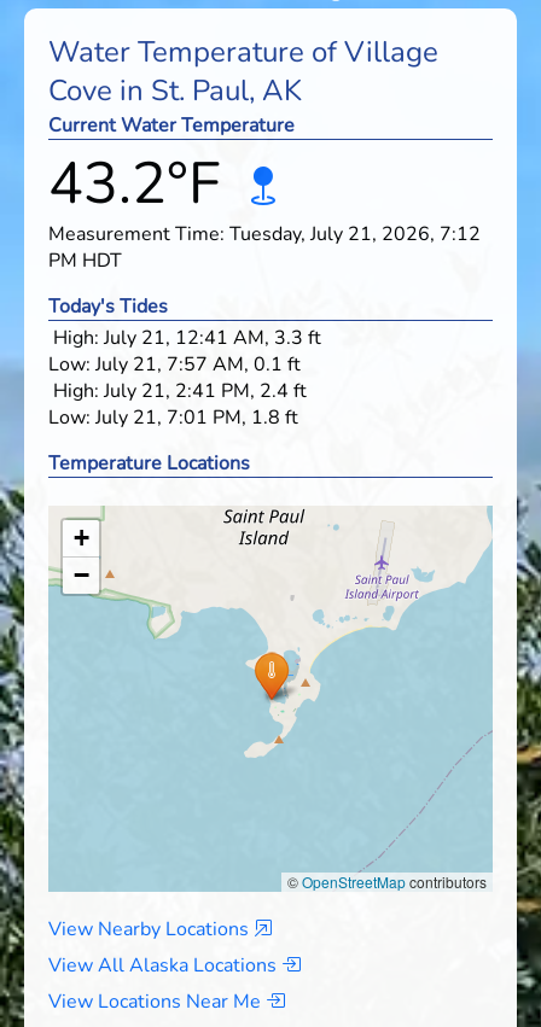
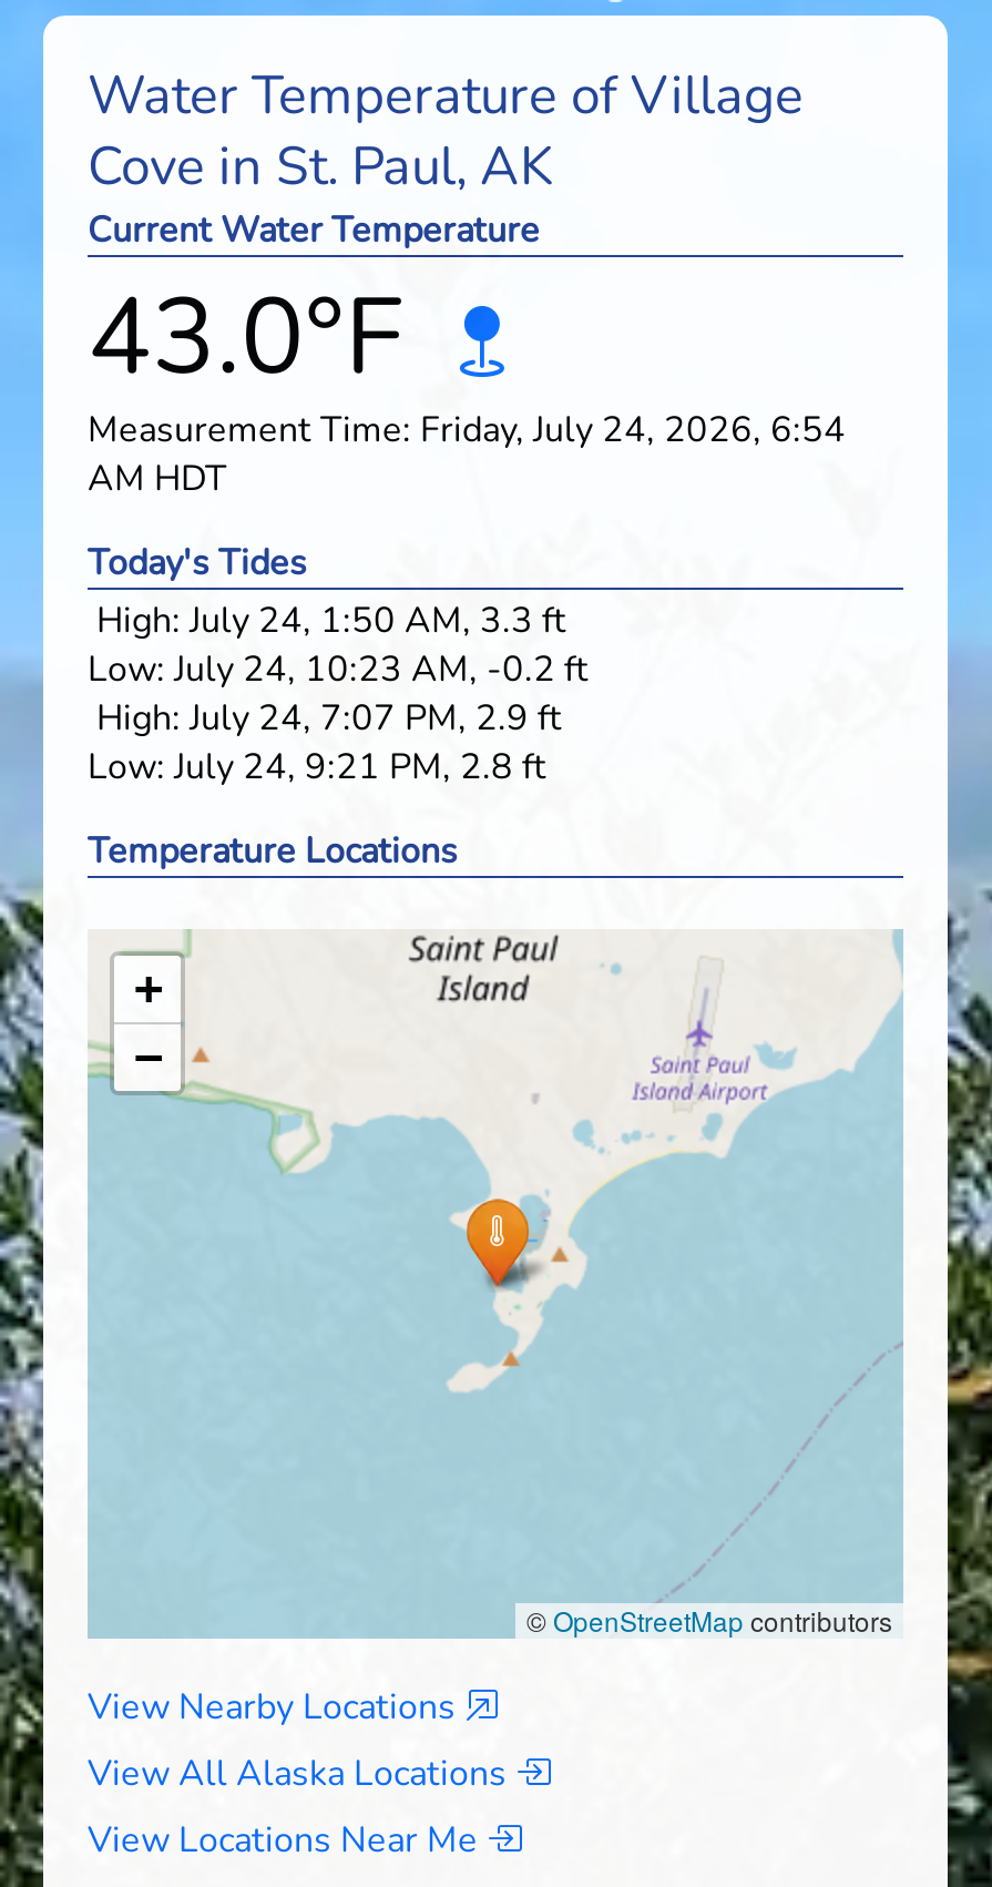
[48,143,481,274] 43.2°F | Measurement Time: Tuesday, July 21, 2026, 7:12 | PM HDT -> [88,264,846,503] 43.0°F | Measurement Time: Friday, July 24, 2026, 6:54 | AM HDT
[48,325,321,351] High: July 21, 12:41 AM, 3.3 ft -> [88,596,566,645] High: July 24, 1:50 AM, 3.3 ft
[48,351,301,378] Low: July 21, 7:57 AM, 0.1 ft -> [88,645,589,694] Low: July 24, 10:23 AM, -0.2 ft
[48,378,307,404] High: July 21, 2:41 PM, 2.4 ft -> [88,694,562,743] High: July 24, 7:07 PM, 2.9 ft
[48,404,298,431] Low: July 21, 7:01 PM, 1.8 ft -> [88,743,546,791] Low: July 24, 9:21 PM, 2.8 ft

